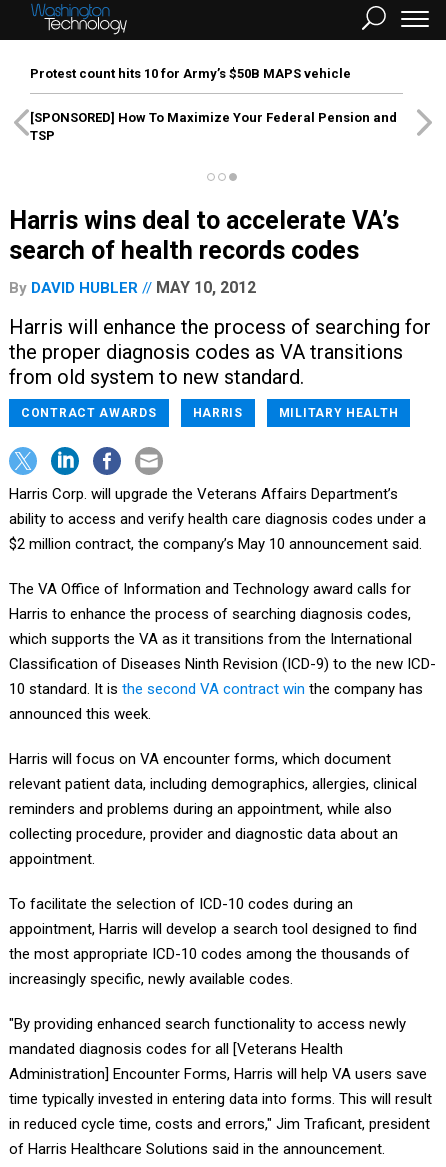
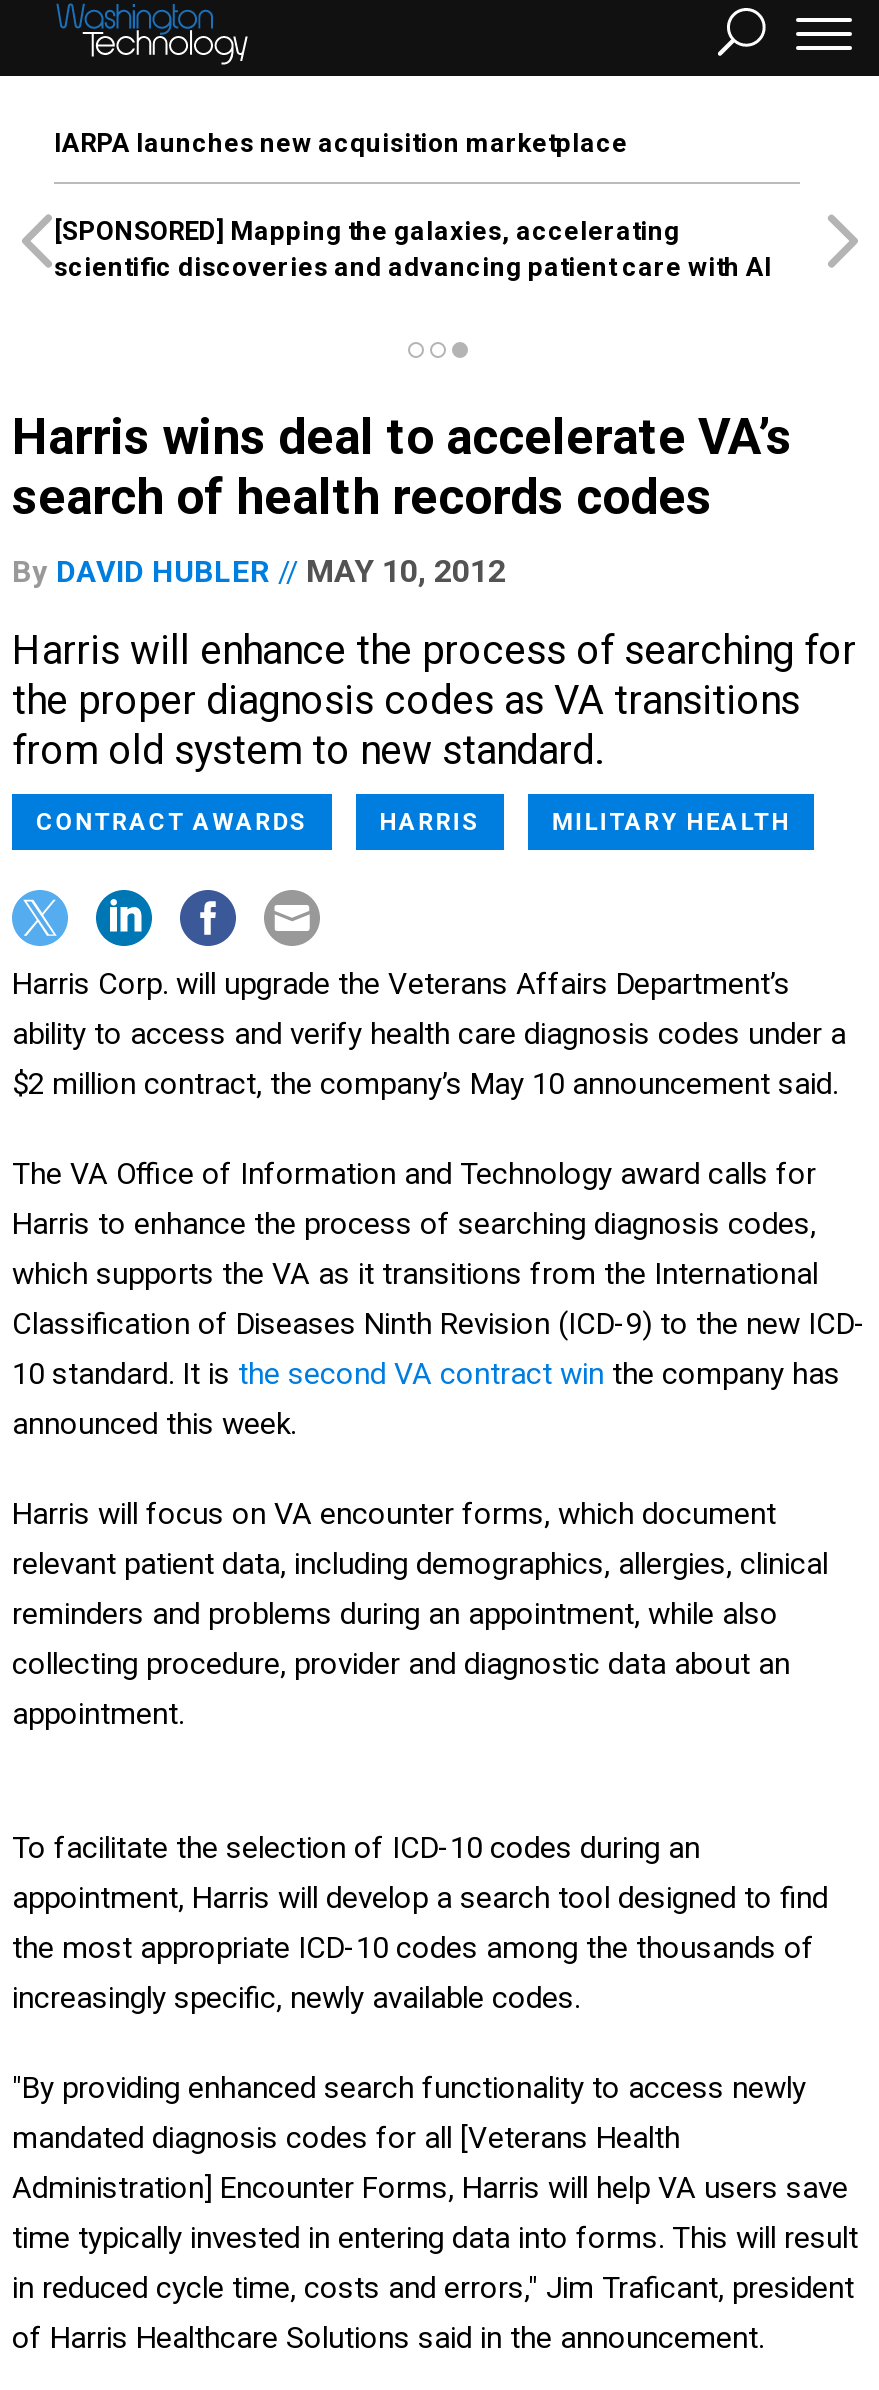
[30,66,351,81] Protest count hits 10 for Army’s $50B MAPS vehicle -> [54,128,628,158] IARPA launches new acquisition marketplace
[30,110,397,143] [SPONSORED] How To Maximize Your Federal Pension and | TSP -> [54,216,772,282] [SPONSORED] Mapping the galaxies, accelerating | scientific discoveries and advancing patient care with AI

